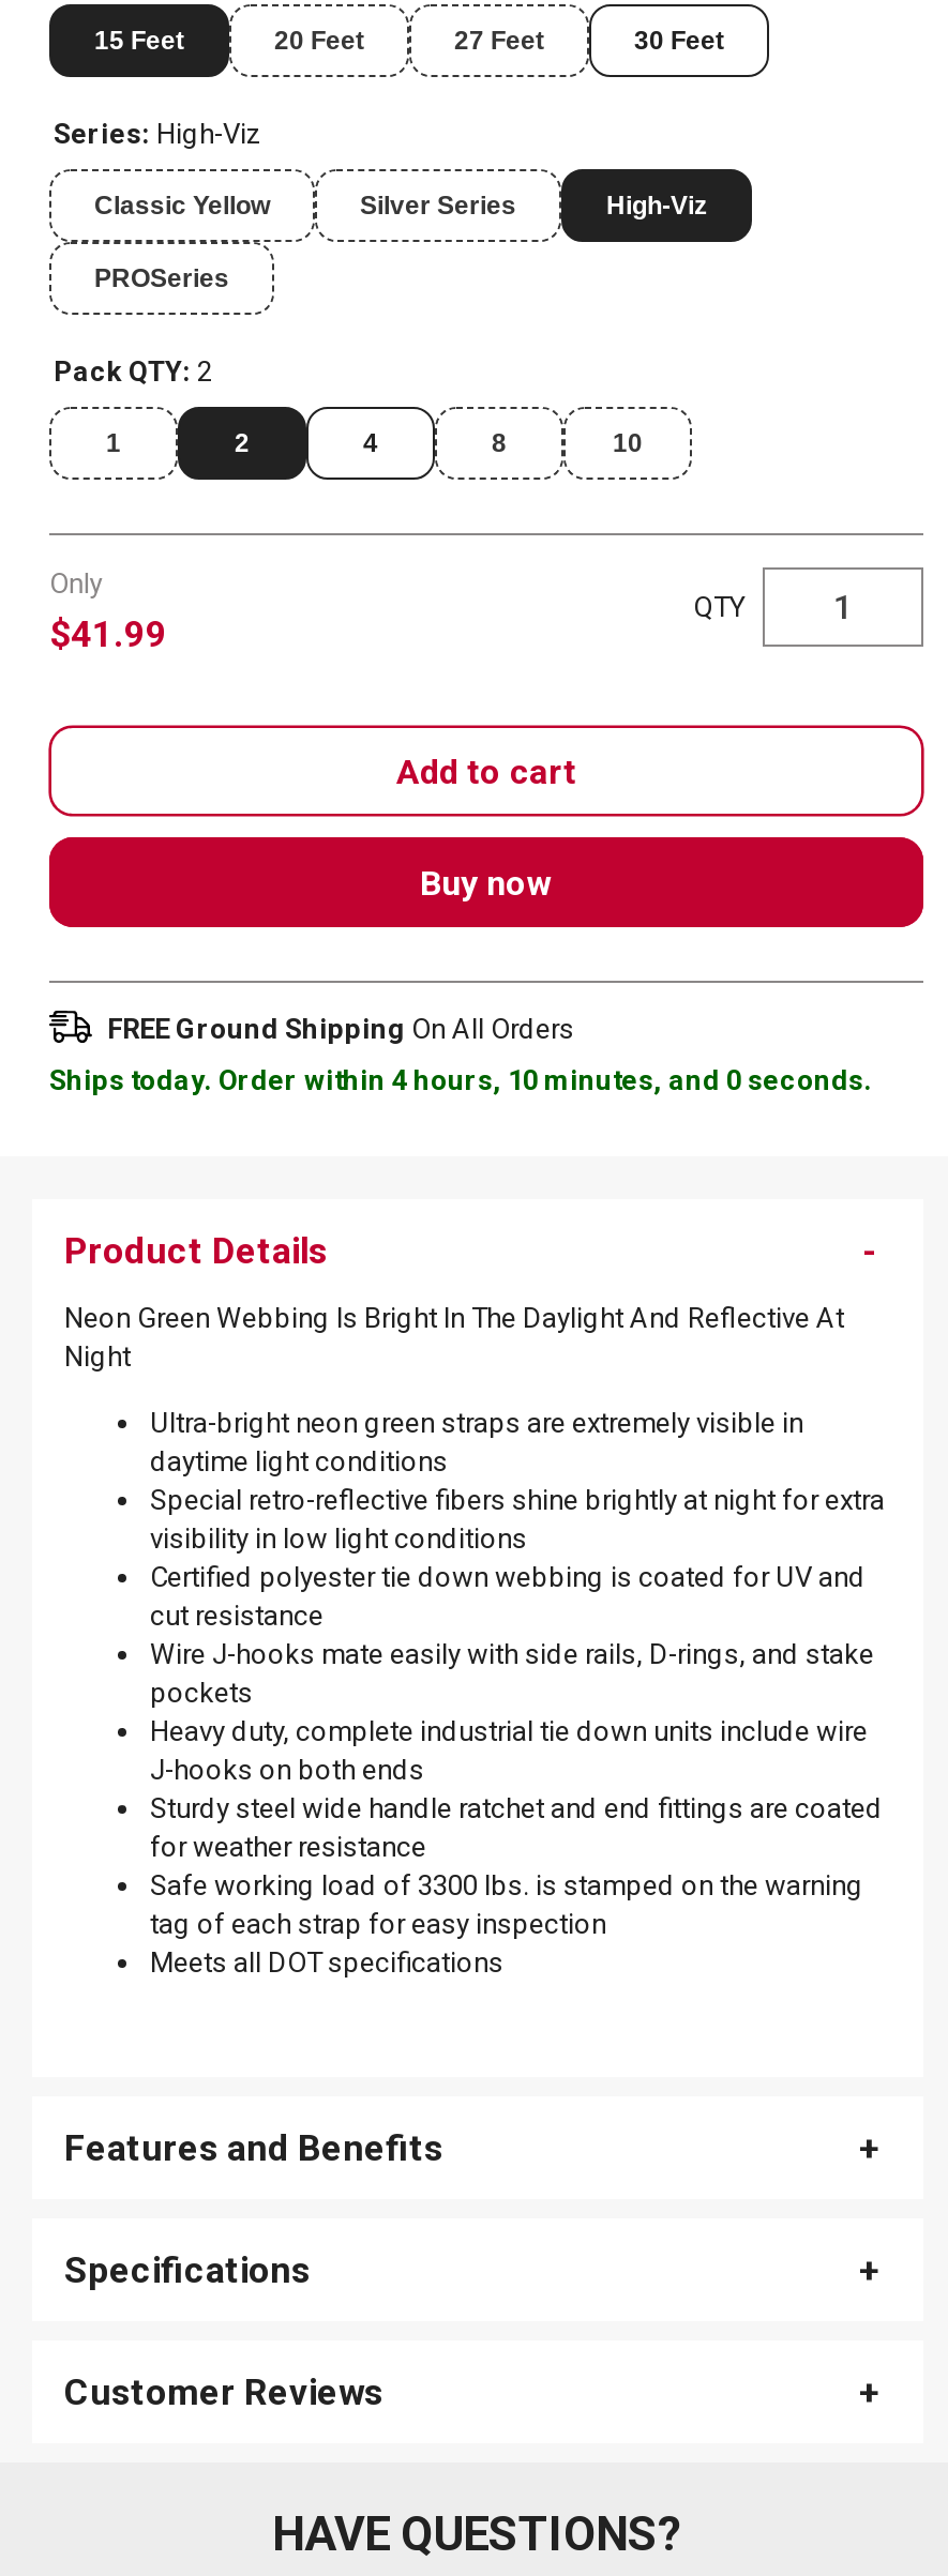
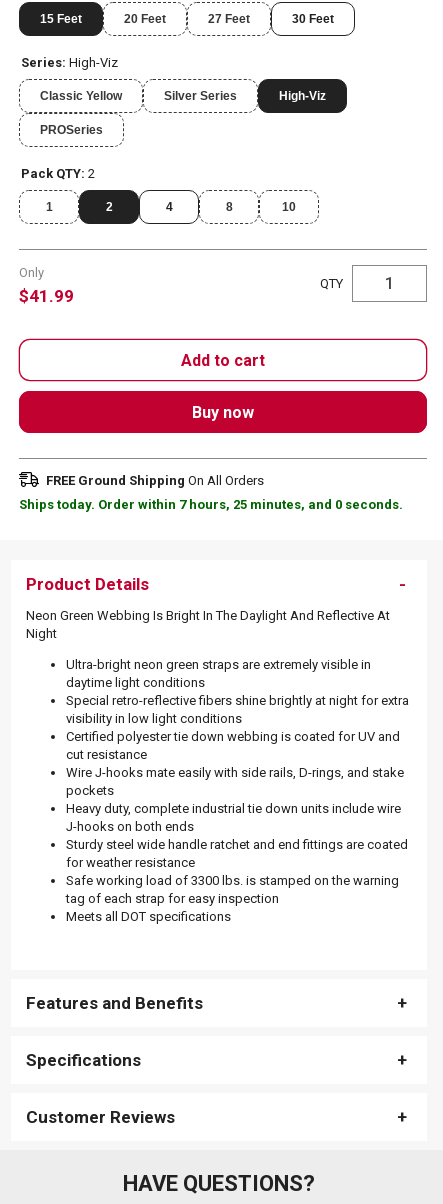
[49,1064,872,1097] Ships today. Order within 4 hours, 10 minutes, and 0 seconds. -> [19,497,403,512] Ships today. Order within 7 hours, 25 minutes, and 0 seconds.

